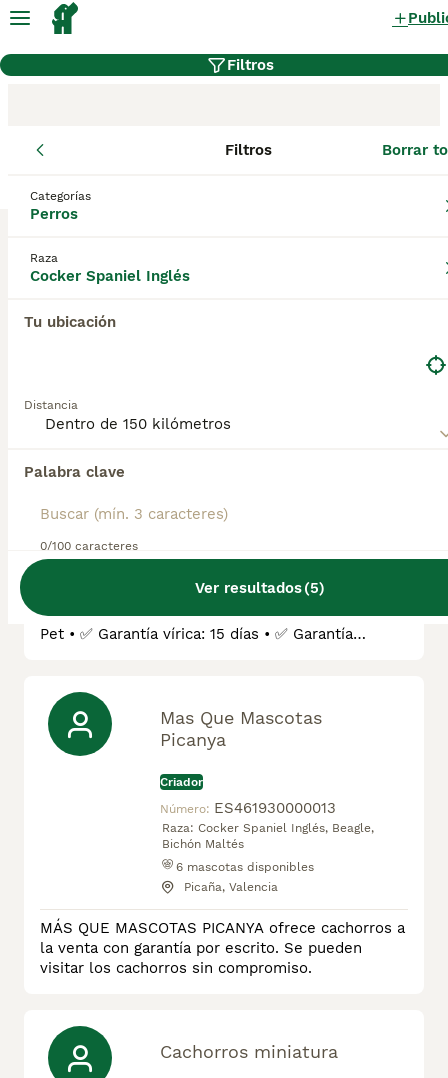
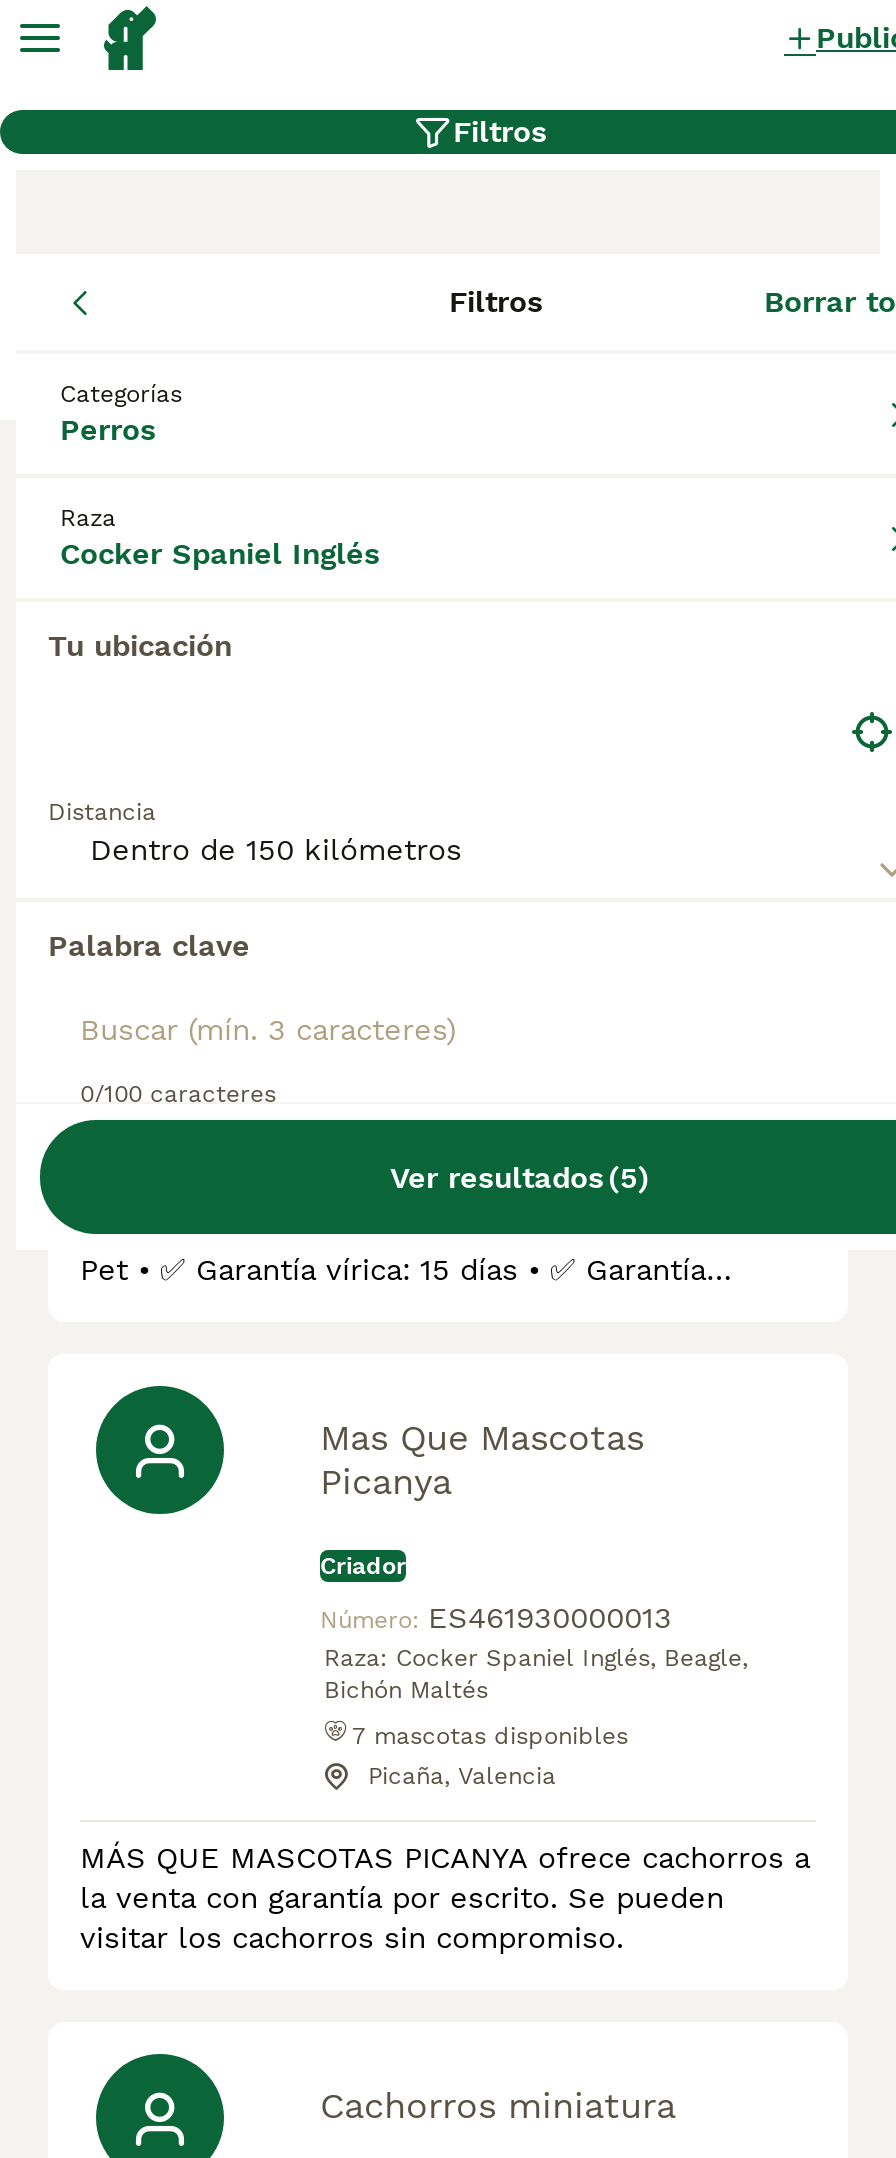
[176,860,314,874] 6 mascotas disponibles -> [352,1722,628,1750] 7 mascotas disponibles

